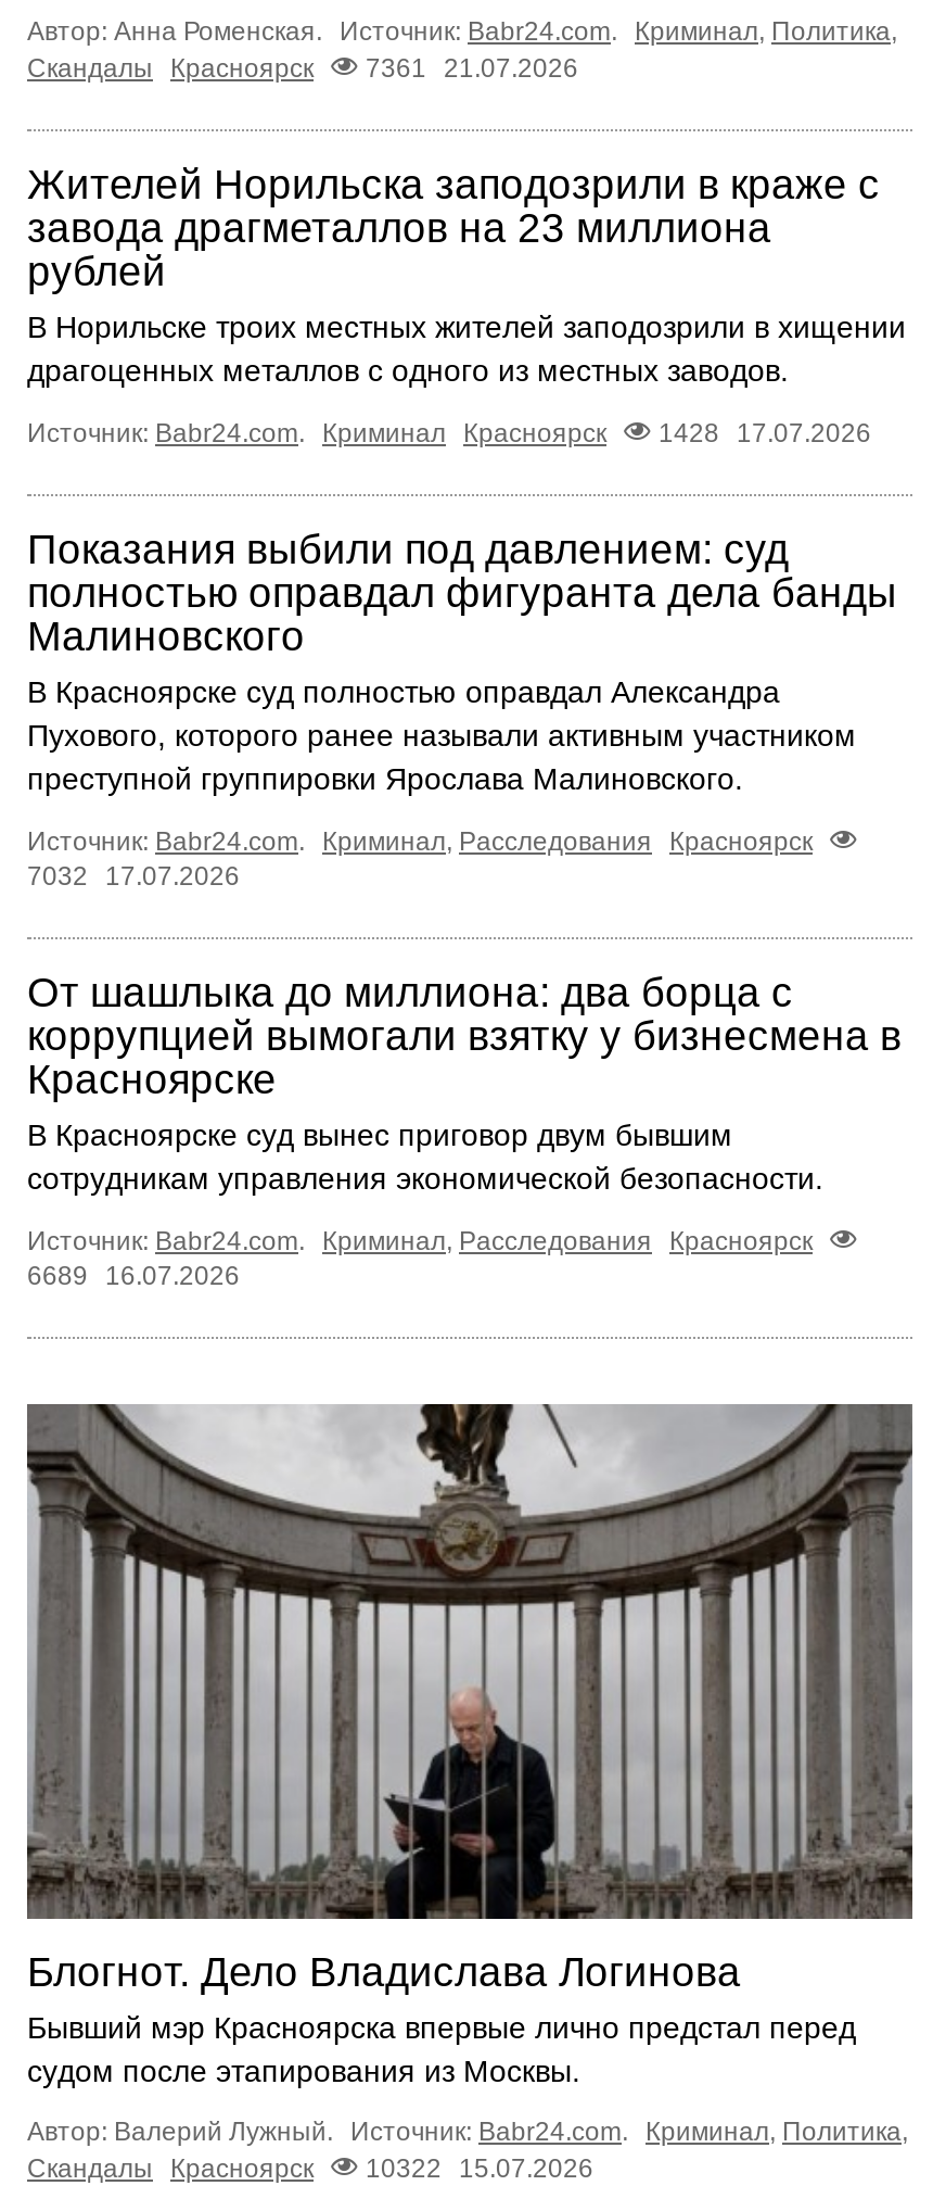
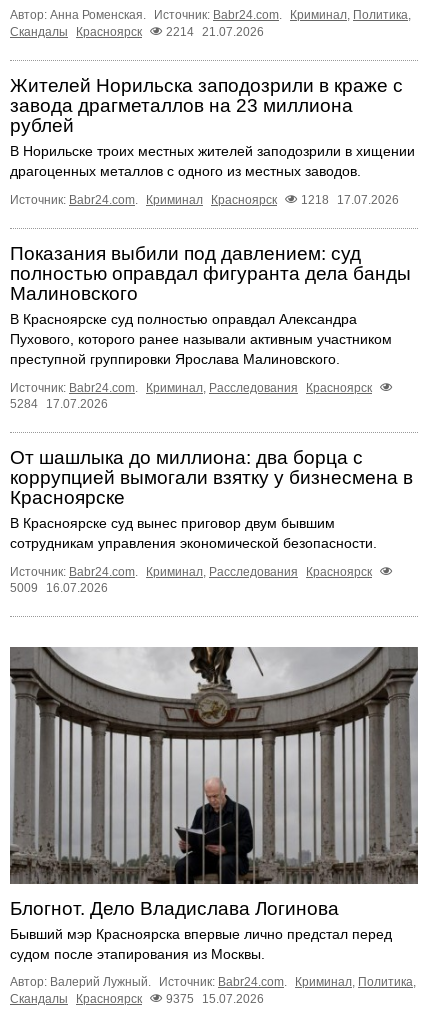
[27,53,578,84] Скандалы Красноярск 7361 21.07.2026 -> [10,25,264,39] Скандалы Красноярск 2214 21.07.2026
[27,419,871,449] Источник: Babr24.com. Криминал Красноярск 1428 17.07.2026 -> [10,193,399,207] Источник: Babr24.com. Криминал Красноярск 1218 17.07.2026
[27,862,240,892] 7032 17.07.2026 -> [10,397,108,411] 5284 17.07.2026
[27,1262,240,1292] 6689 16.07.2026 -> [10,581,108,595] 5009 16.07.2026
[27,2154,593,2184] Скандалы Красноярск 10322 15.07.2026 -> [10,992,264,1006] Скандалы Красноярск 9375 15.07.2026

